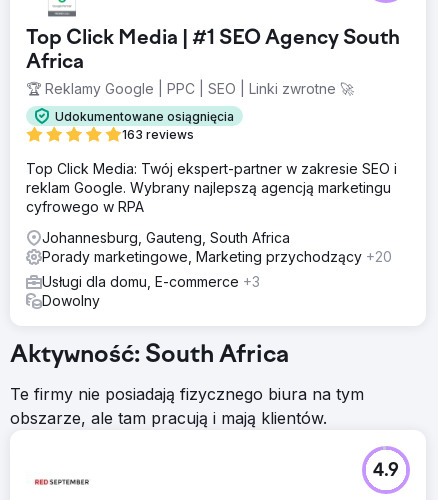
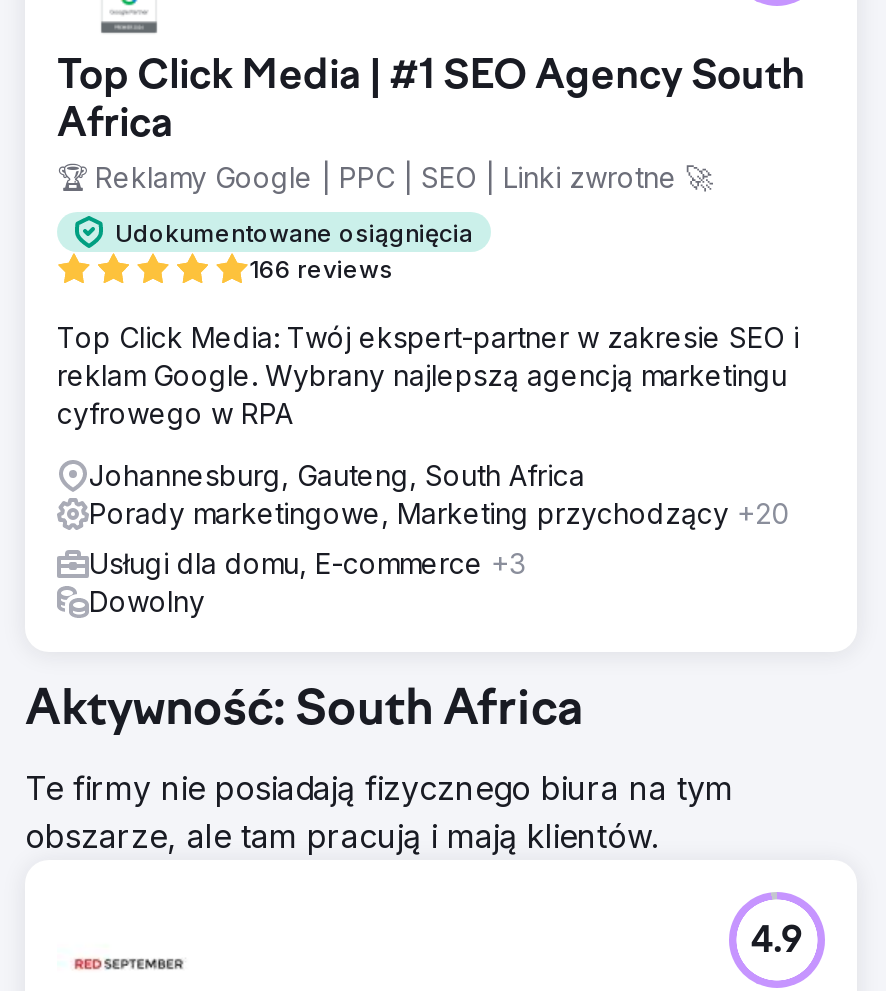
[122,127,194,142] 163 reviews -> [249,254,393,284] 166 reviews

